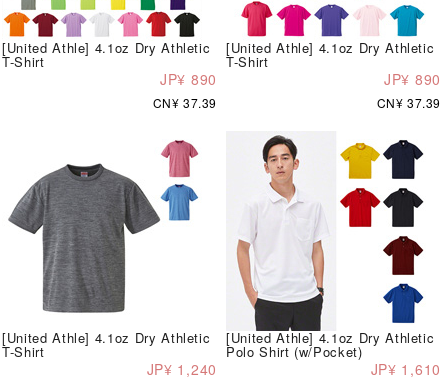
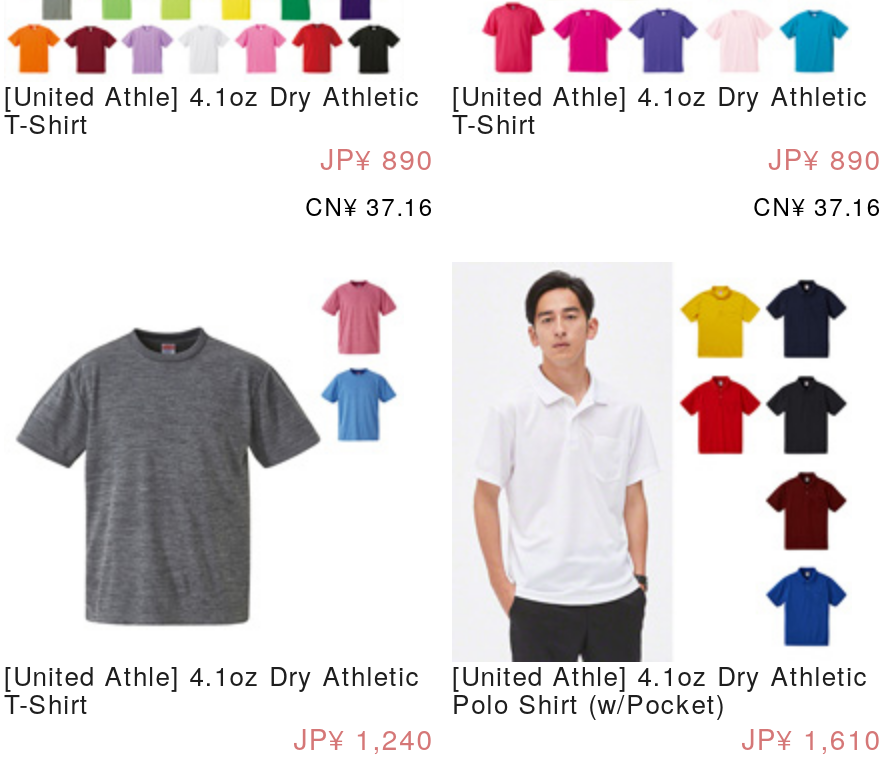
[153,94,217,111] CN¥ 37.39 -> [305,189,434,223] CN¥ 37.16
[377,94,441,111] CN¥ 37.39 -> [753,189,882,223] CN¥ 37.16

